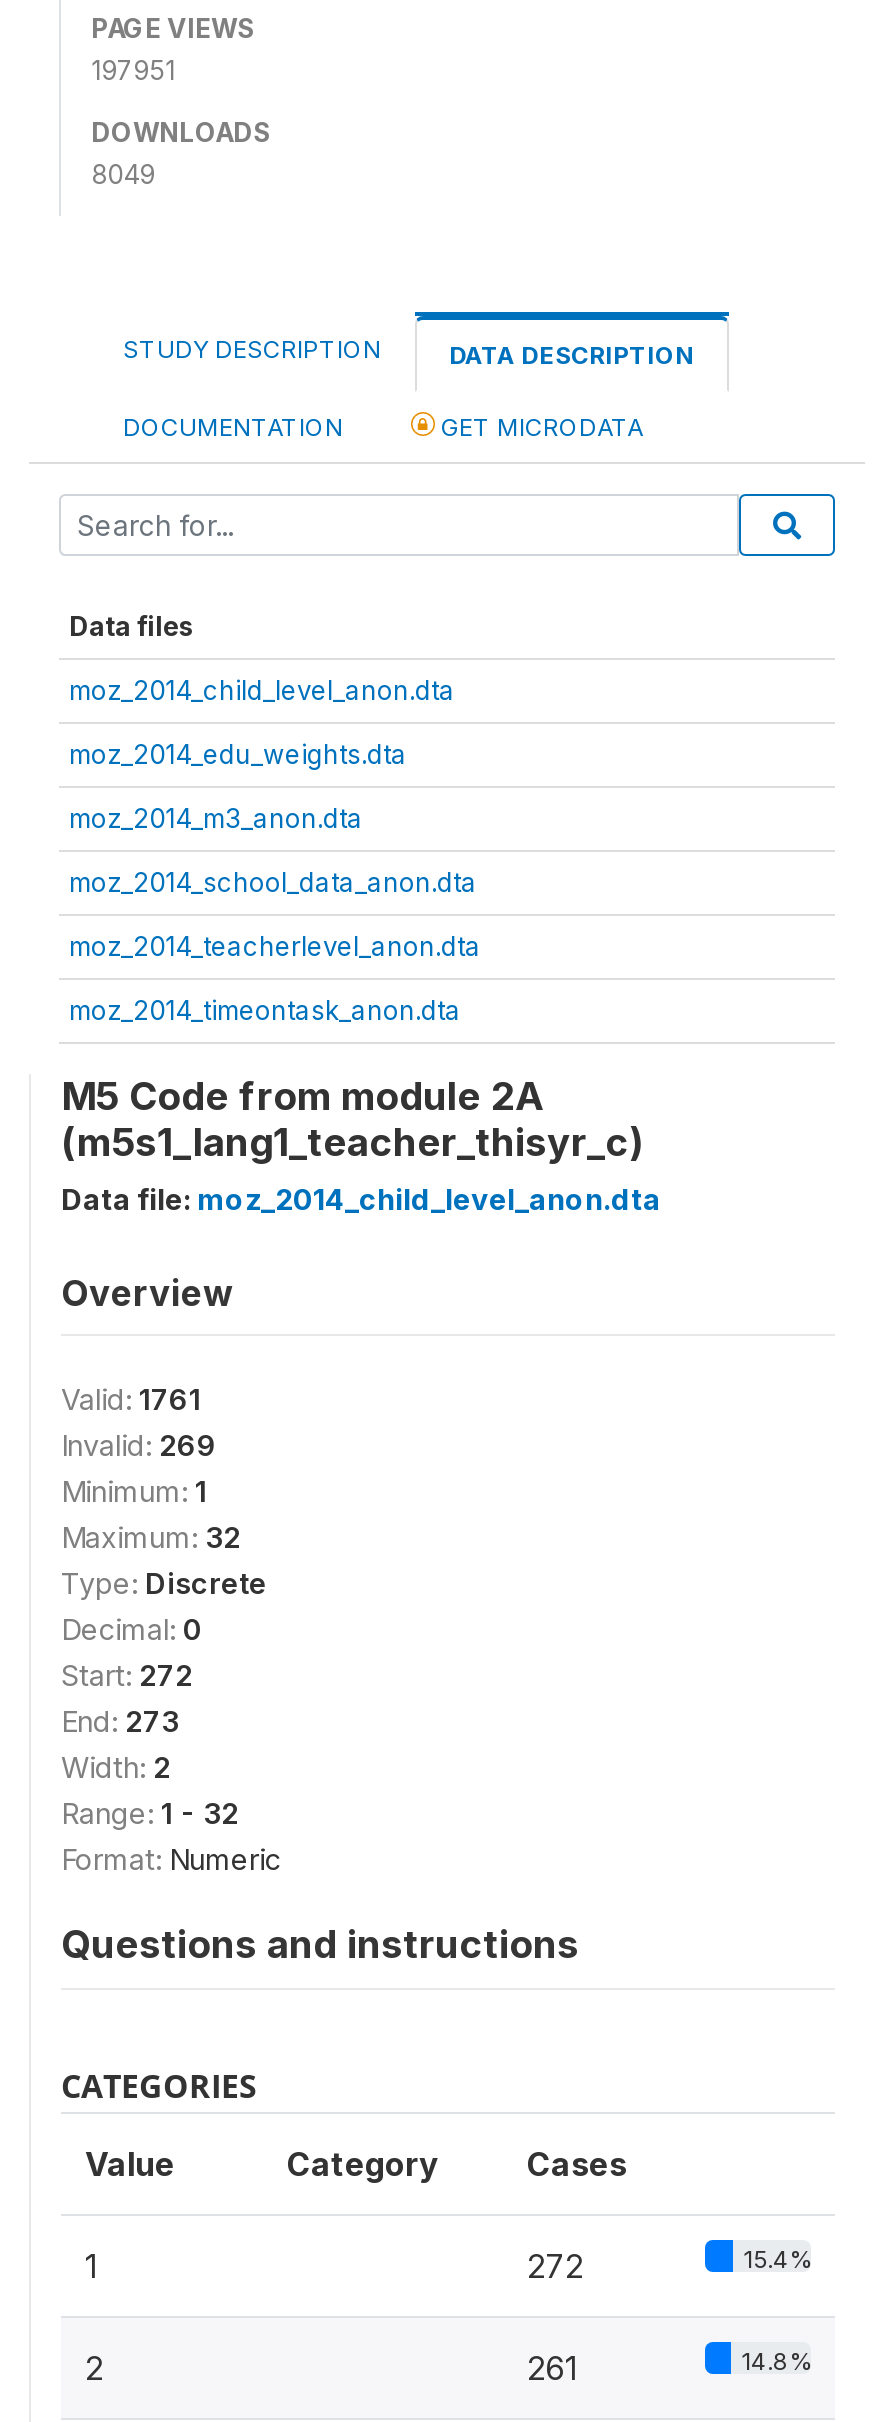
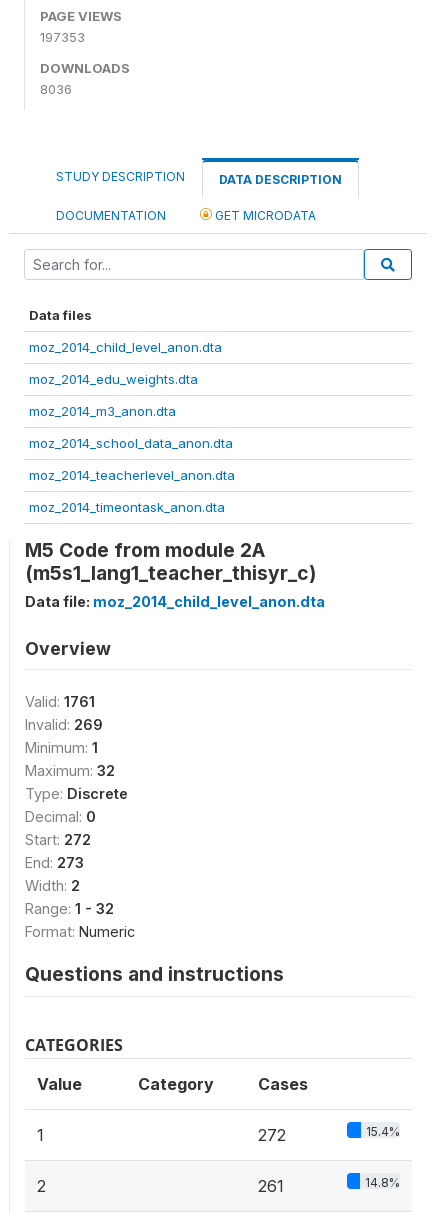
[91,55,175,87] 197951 -> [40,29,85,45] 197353
[91,159,155,191] 8049 -> [40,81,72,97] 8036

